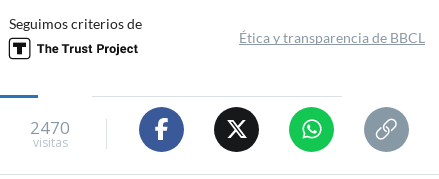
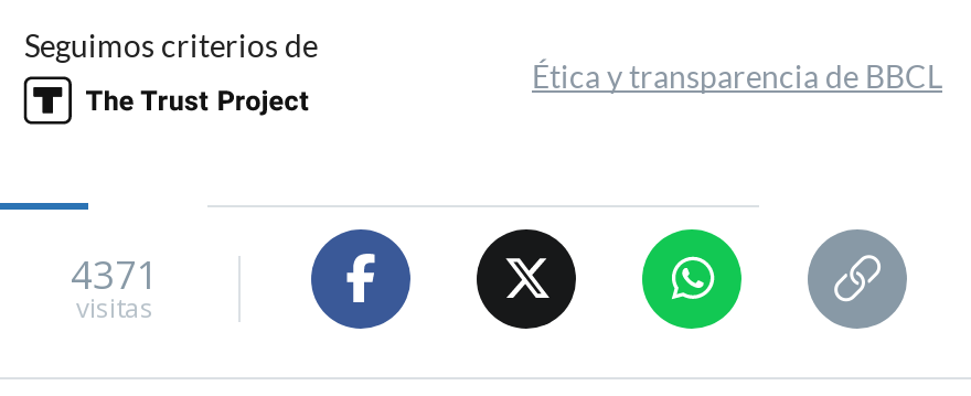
[30,116,70,139] 2470 -> [71,250,159,300] 4371

